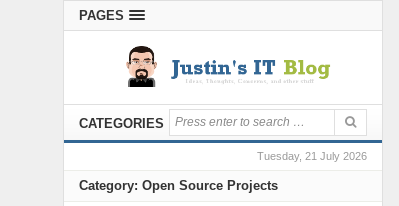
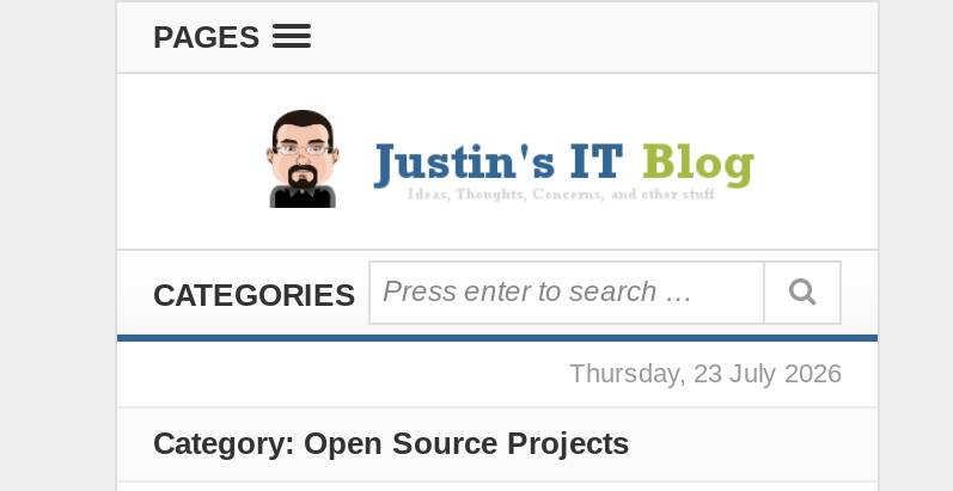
[257,150,367,162] Tuesday, 21 July 2026 -> [569,359,842,388] Thursday, 23 July 2026

